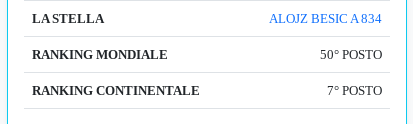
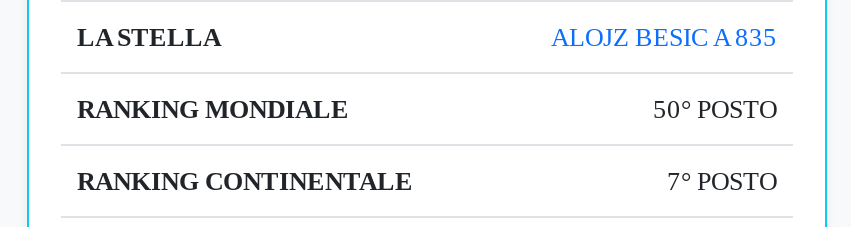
[269,11,382,26] ALOJZ BESIC A 834 -> [551,22,777,52] ALOJZ BESIC A 835

